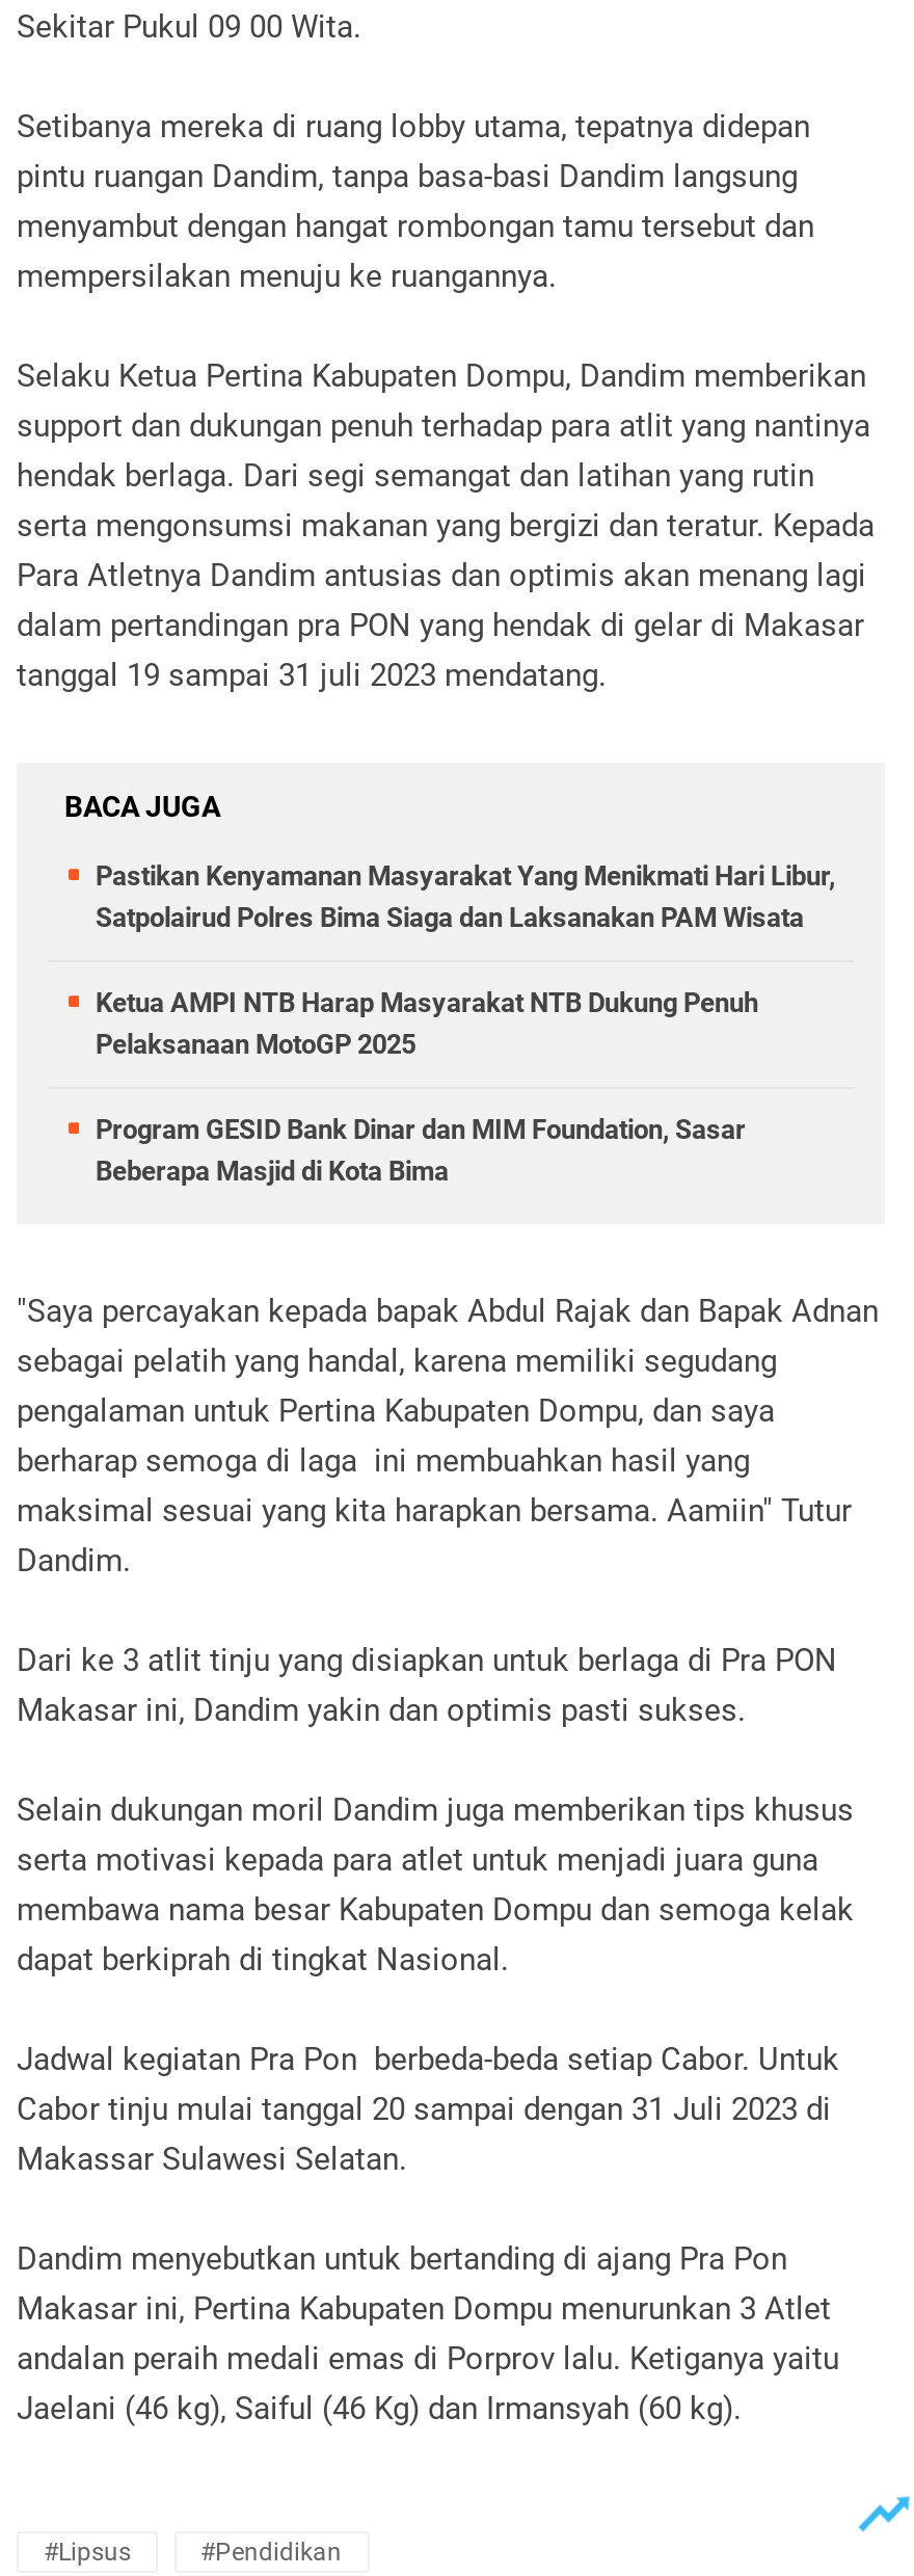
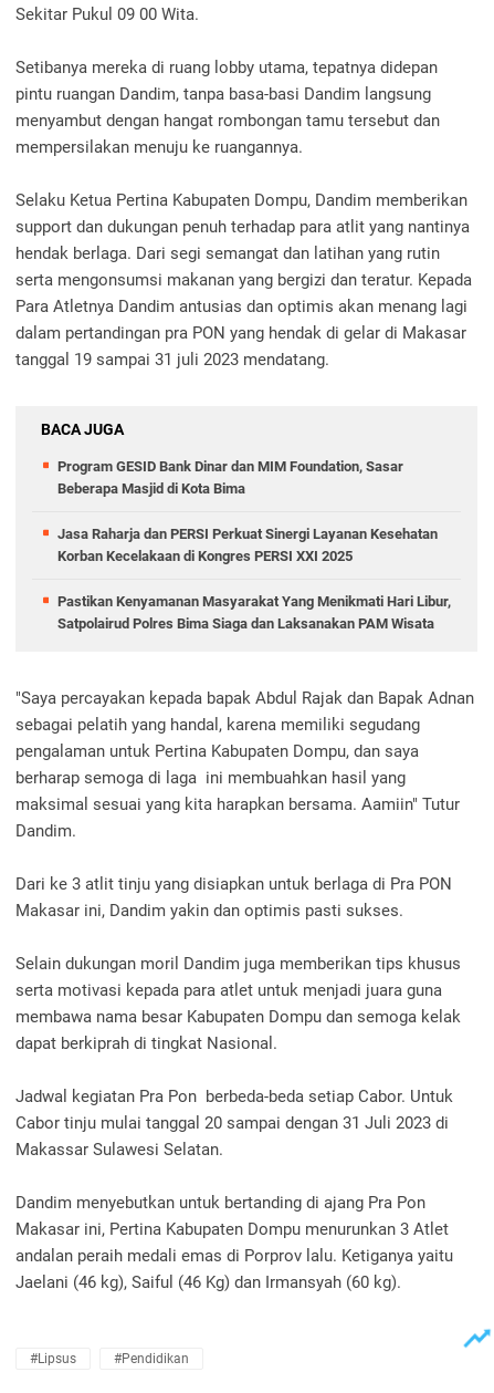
moved [96,859,835,932] -> [57,592,451,631]: Pastikan Kenyamanan Masyarakat Yang Menikmati Hari Libur, | Satpolairud Polres Bima Siaga dan Laksanakan PAM Wisata
[96,986,758,1059] Ketua AMPI NTB Harap Masyarakat NTB Dukung Penuh | Pelaksanaan MotoGP 2025 -> none
moved [96,1113,746,1186] -> [57,458,403,496]: Program GESID Bank Dinar dan MIM Foundation, Sasar | Beberapa Masjid di Kota Bima
none -> [57,525,438,564] Jasa Raharja dan PERSI Perkuat Sinergi Layanan Kesehatan | Korban Kecelakaan di Kongres PERSI XXI 2025

